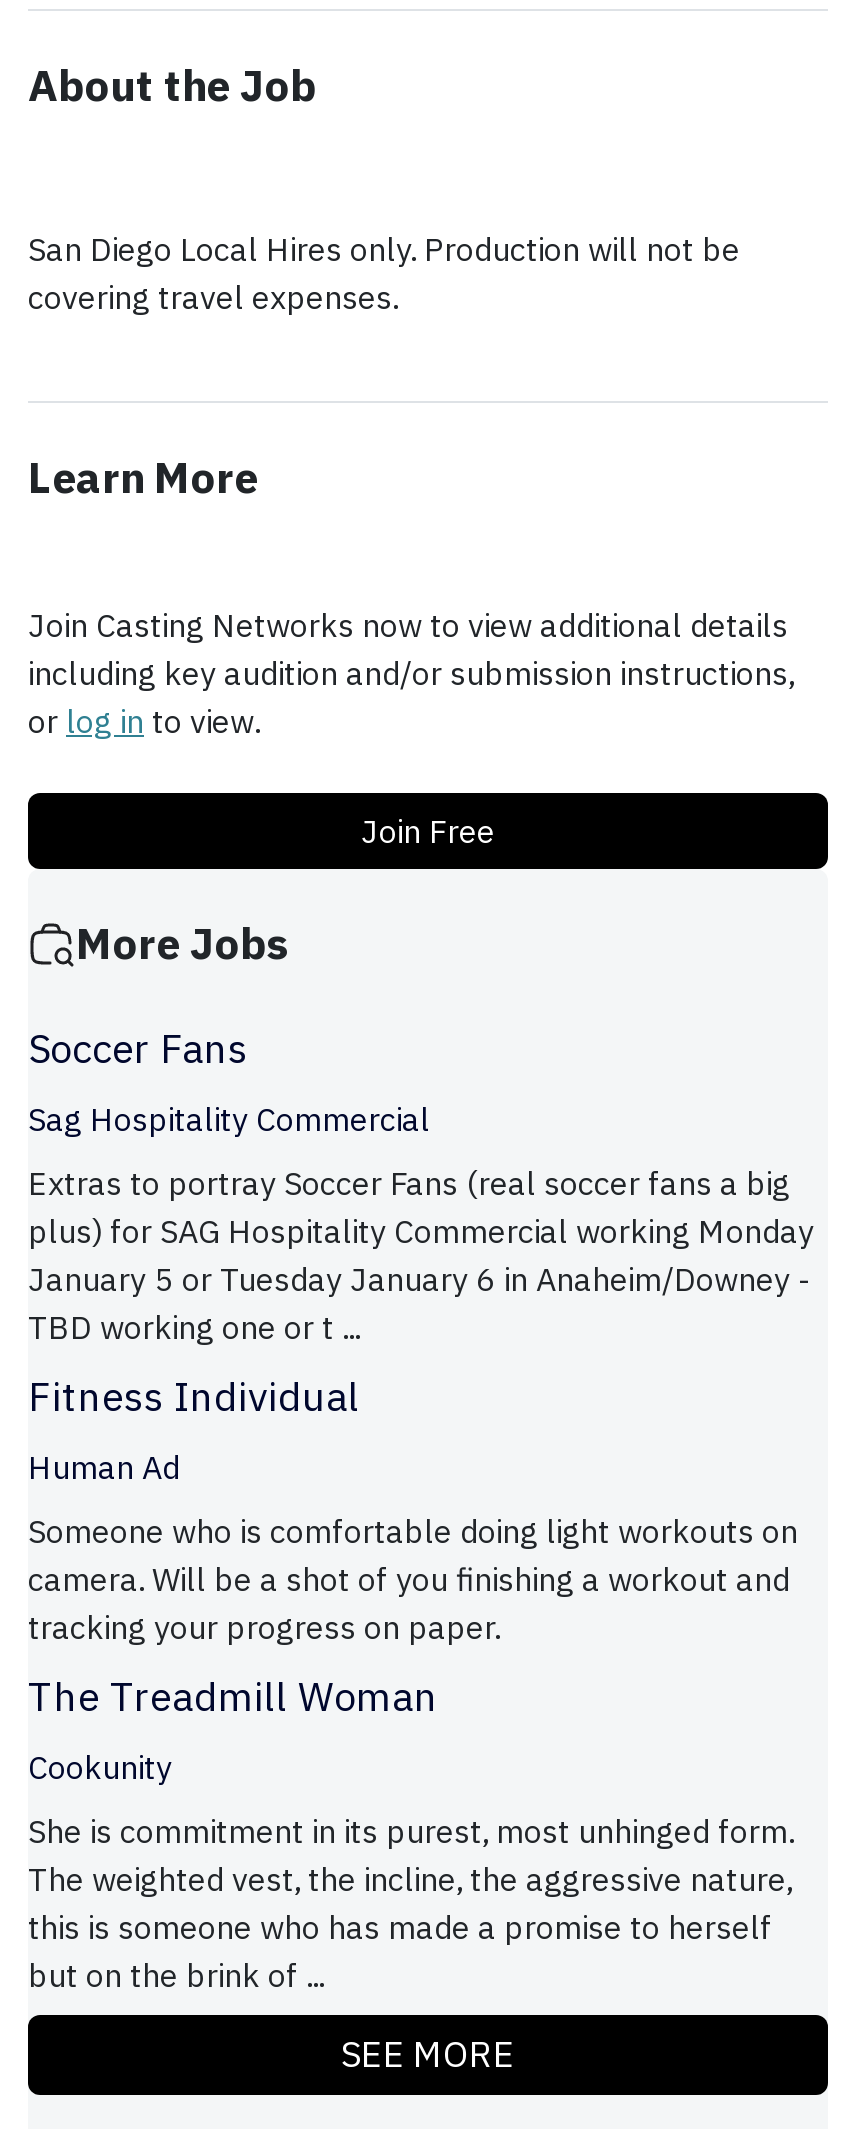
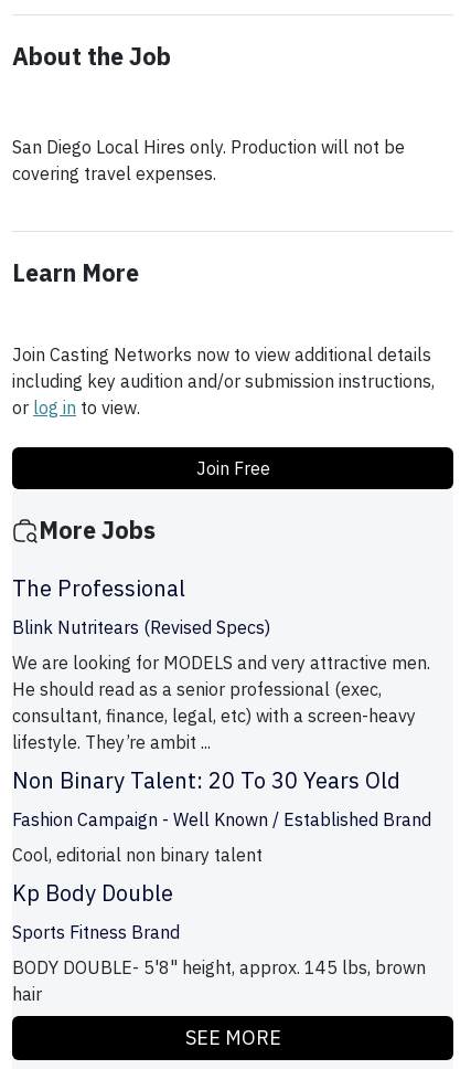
[28,1021,430,1139] Soccer Fans | Sag Hospitality Commercial -> [12,573,270,639] The Professional | Blink Nutritears (Revised Specs)
[28,1163,814,1487] Extras to portray Soccer Fans (real soccer fans a big | plus) for SAG Hospitality Commercial working Monday | January 5 or Tuesday January 6 in Anaheim/Downey - | TBD working one or t ... | Fitness Individual | Human Ad -> [12,652,431,831] We are looking for MODELS and very attractive men. | He should read as a senior professional (exec, | consultant, finance, legal, etc) with a screen-heavy | lifestyle. They’re ambit ... | Non Binary Talent: 20 To 30 Years Old | Fashion Campaign - Well Known / Established Brand
[28,1511,798,1787] Someone who is comfortable doing light workouts on | camera. Will be a shot of you finishing a workout and | tracking your progress on paper. | The Treadmill Woman | Cookunity -> [12,844,263,943] Cool, editorial non binary talent | Kp Body Double | Sports Fitness Brand
[28,1811,794,1995] She is commitment in its purest, most unhinged form. | The weighted vest, the incline, the aggressive nature, | this is someone who has made a promise to herself | but on the brink of ... -> [12,957,426,1005] BODY DOUBLE- 5'8" height, approx. 145 lbs, brown | hair

